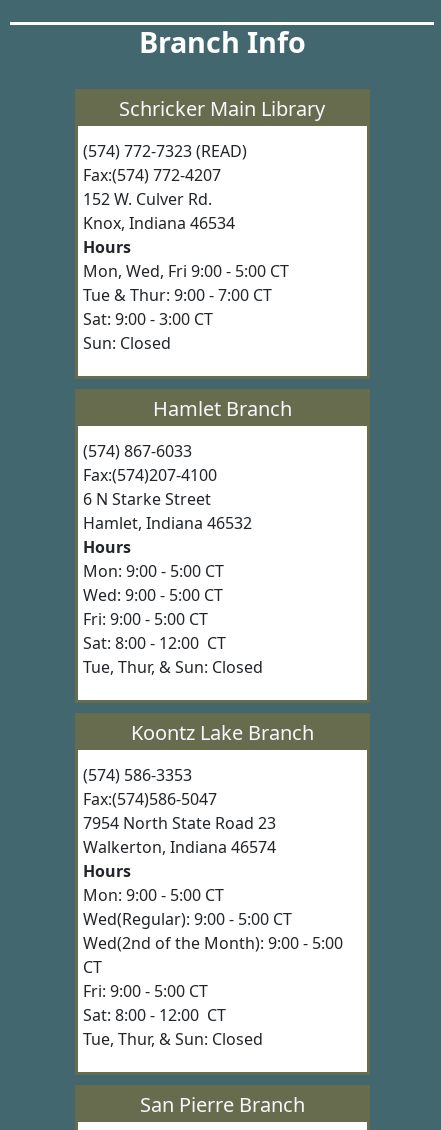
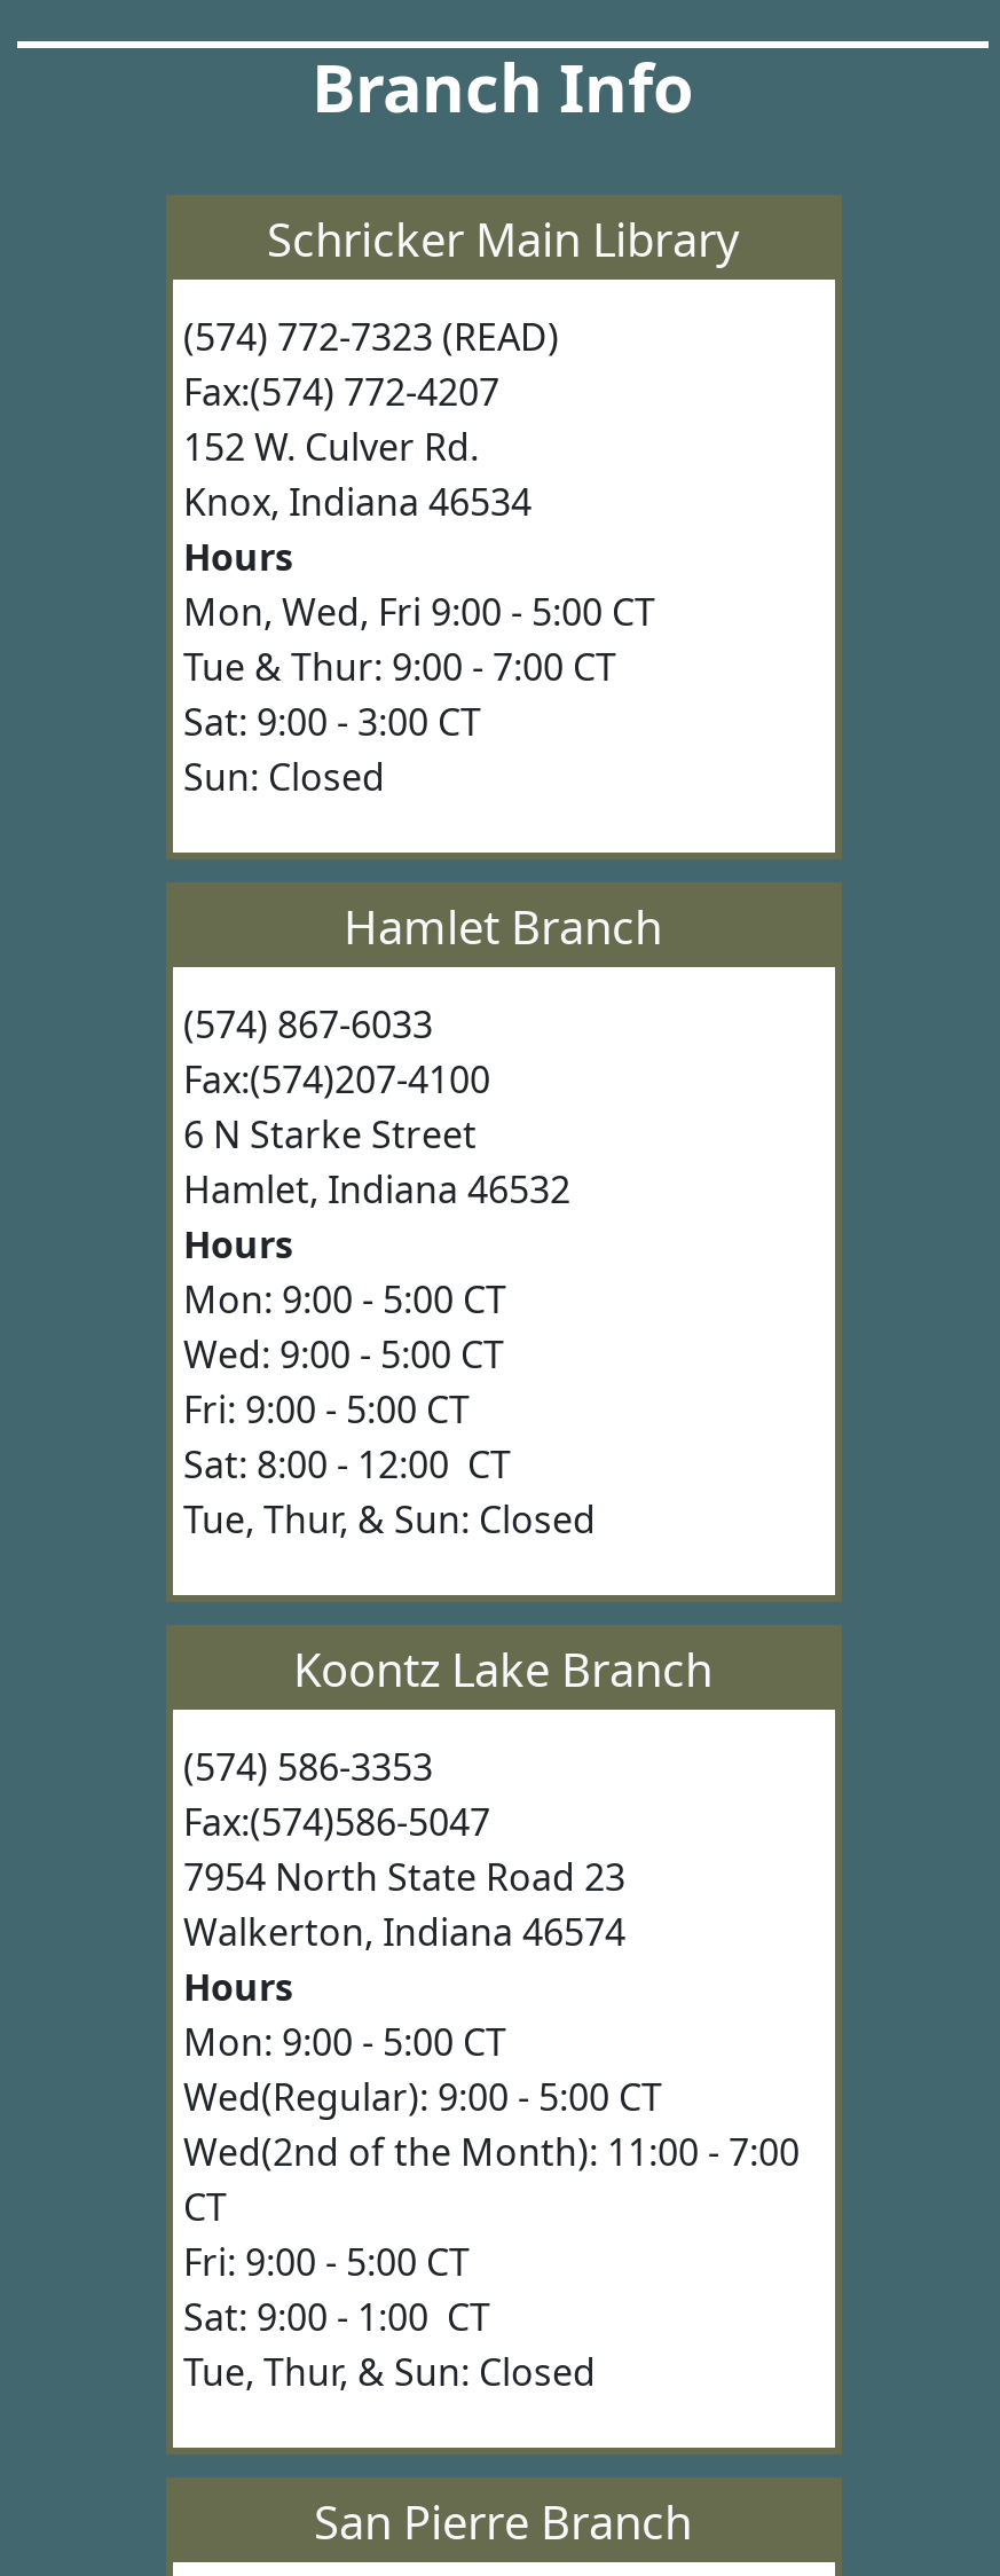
[82,932,342,954] Wed(2nd of the Month): 9:00 - 5:00 -> [183,2127,800,2178] Wed(2nd of the Month): 11:00 - 7:00
[82,1004,237,1026] Sat: 8:00 - 12:00 CT -> [183,2293,518,2343] Sat: 9:00 - 1:00 CT

